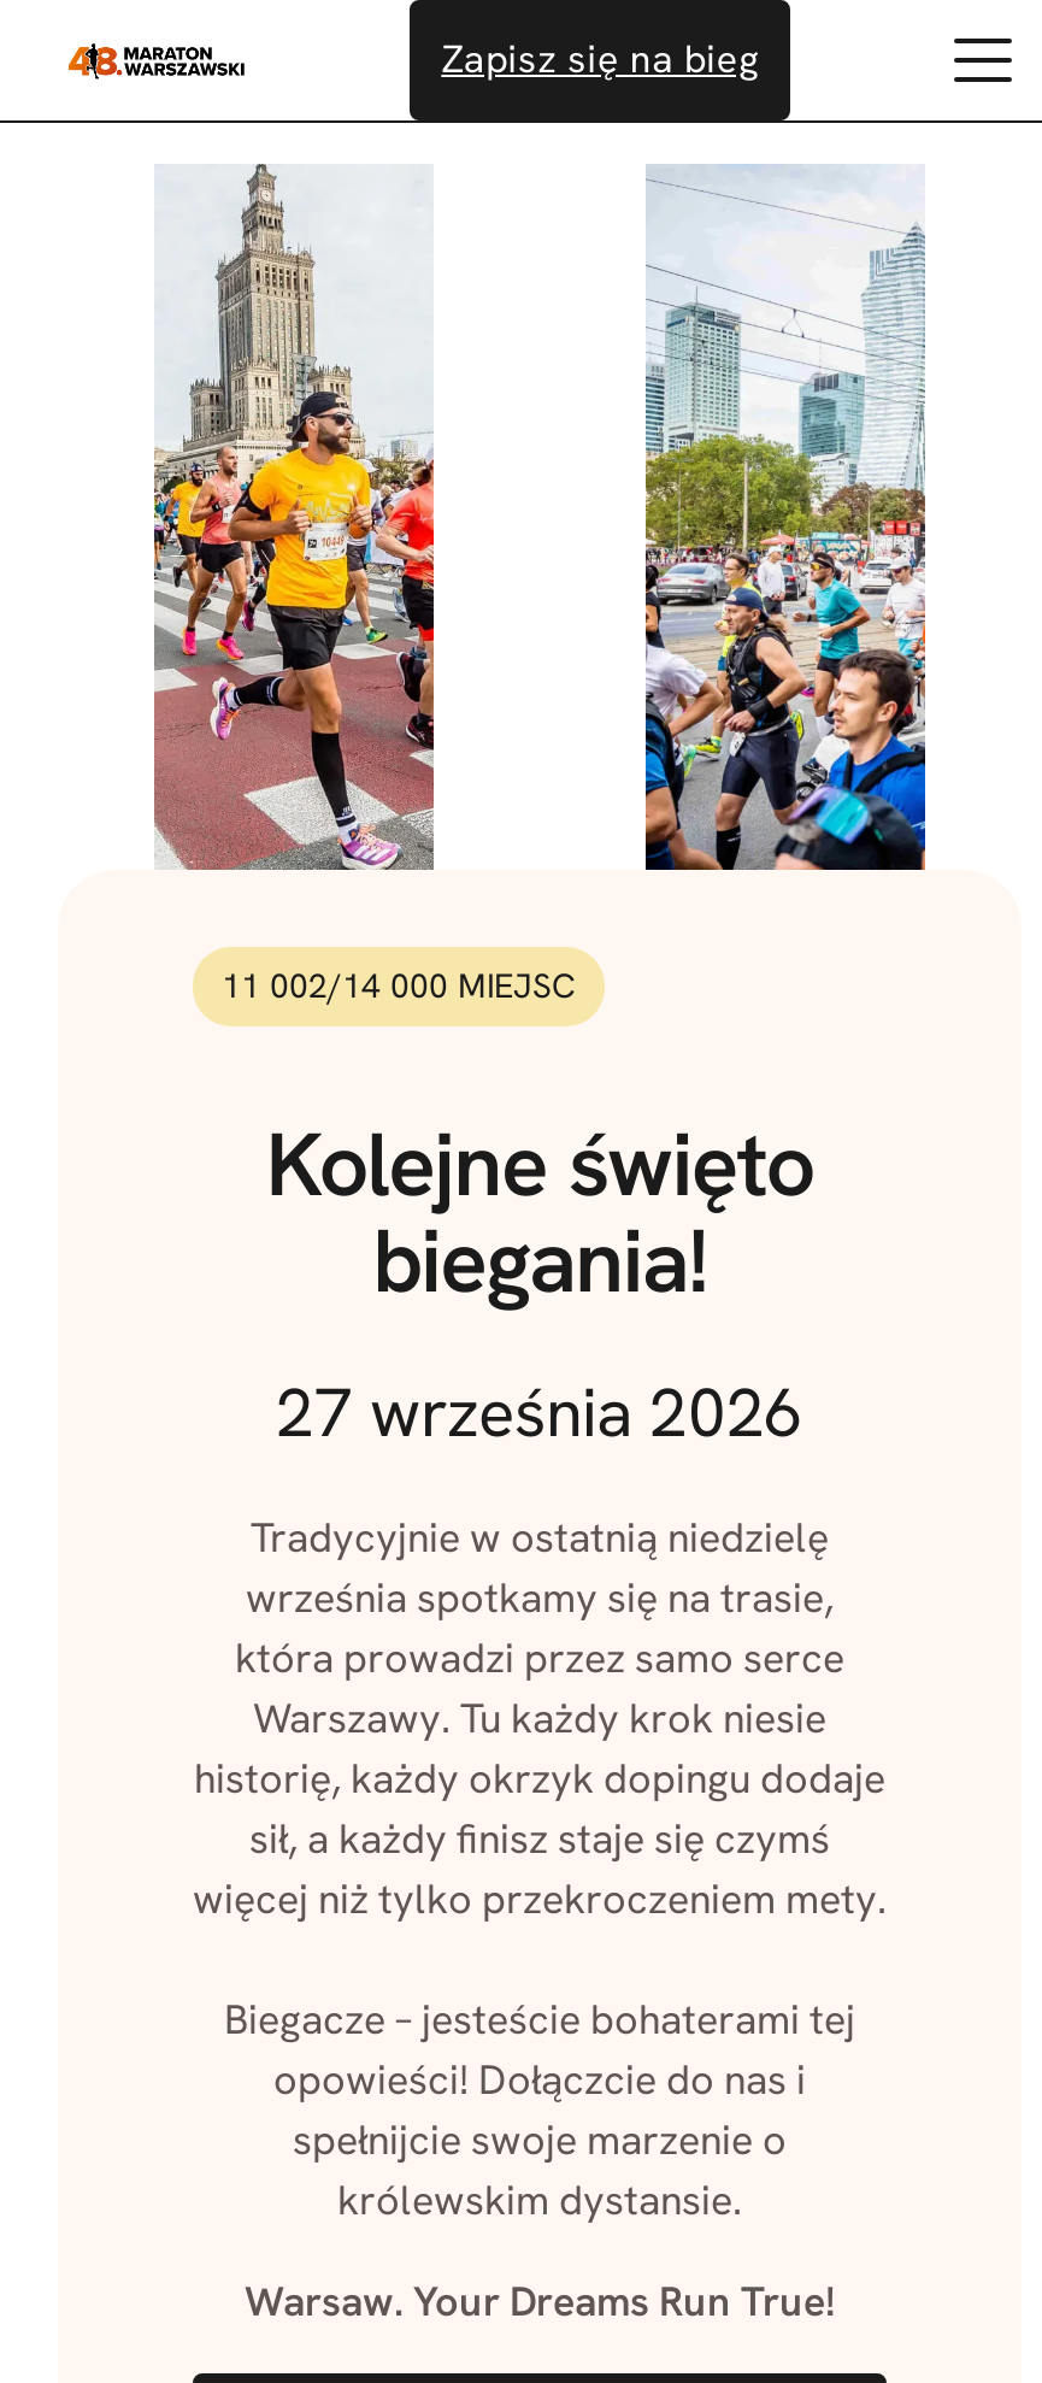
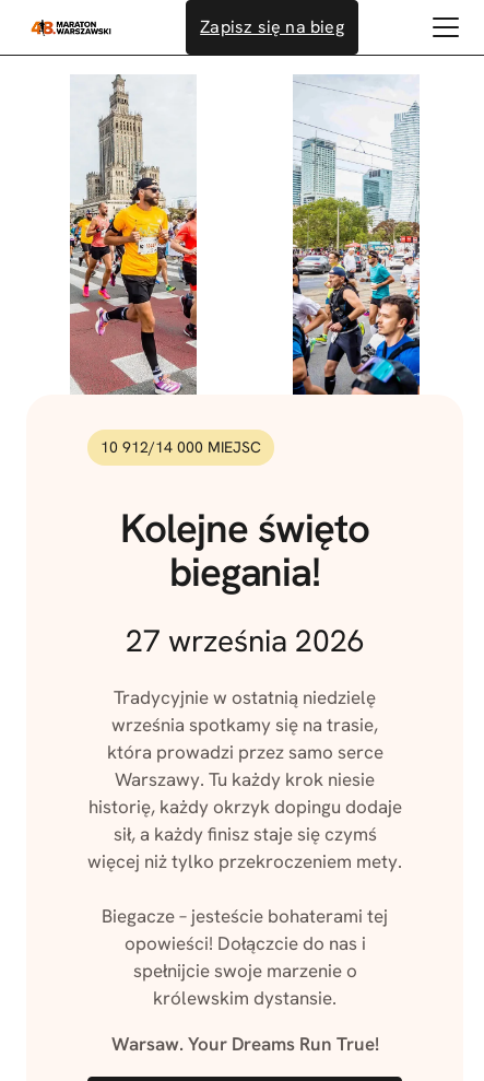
[222,964,576,1007] 11 002/14 000 MIEJSC -> [101,437,261,457] 10 912/14 000 MIEJSC

